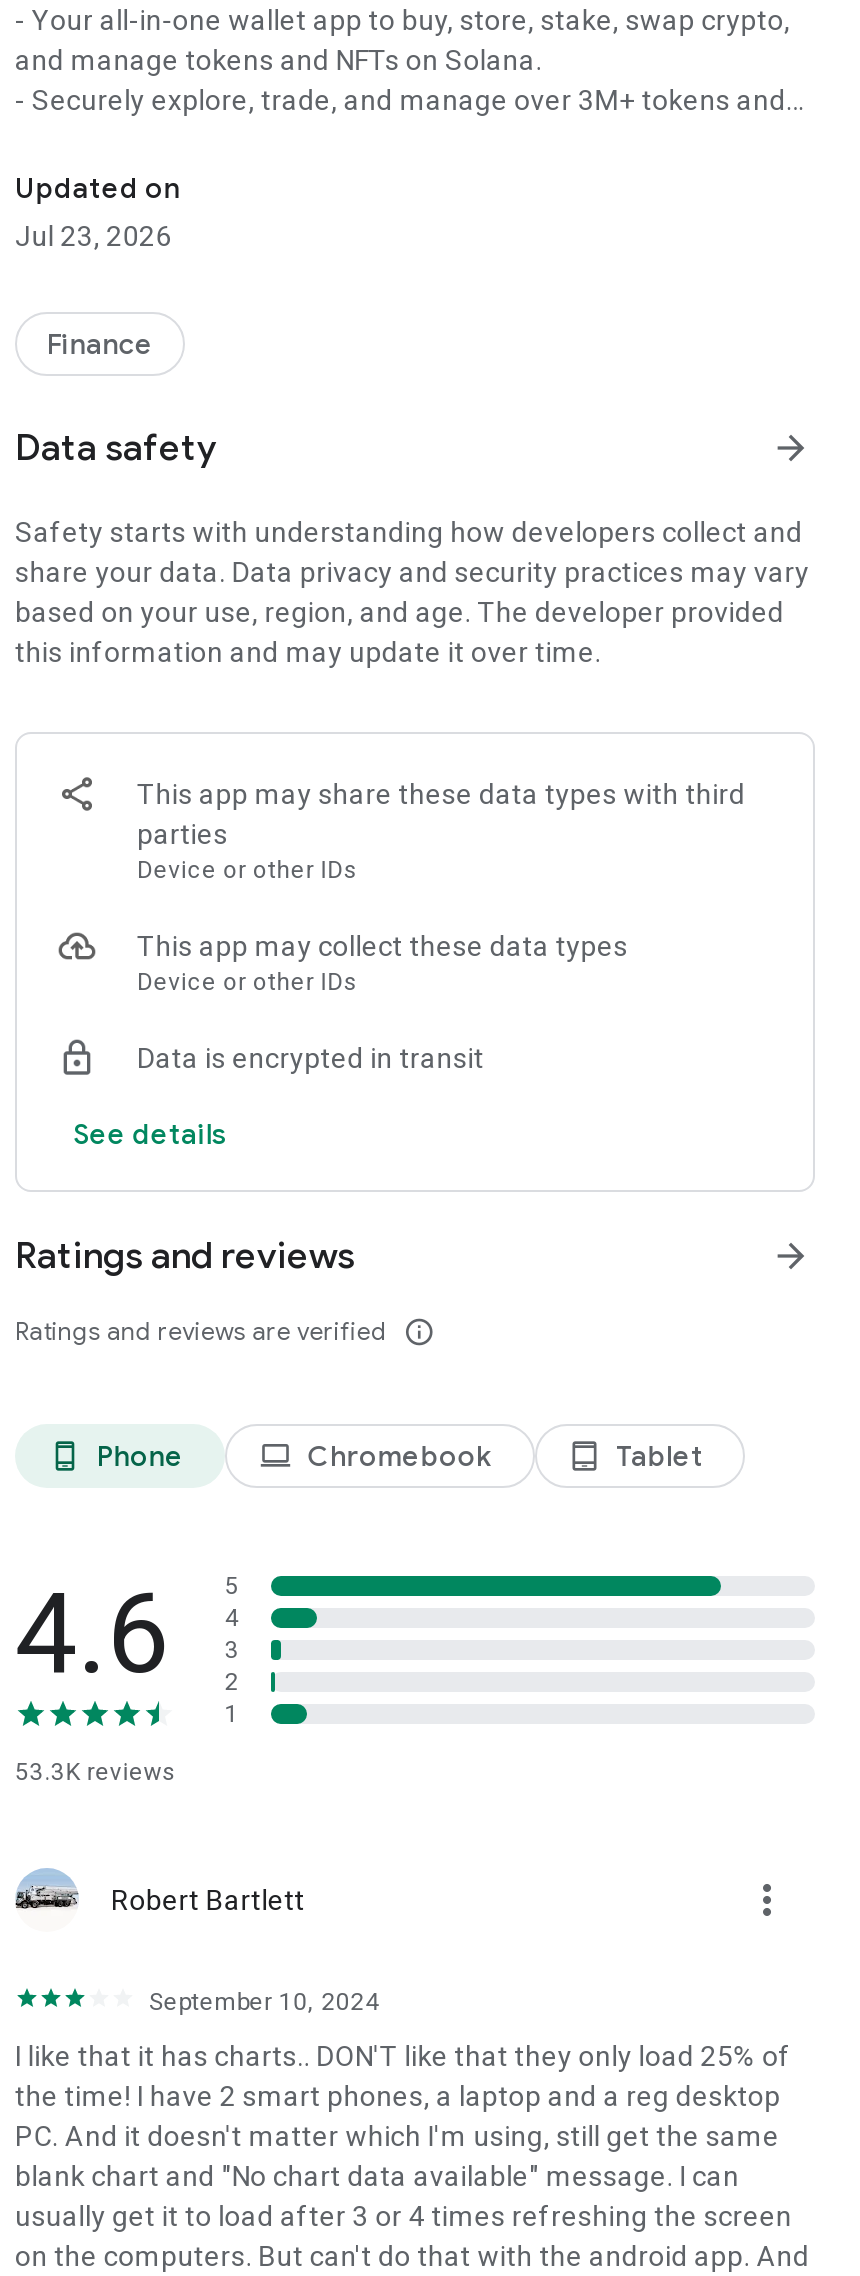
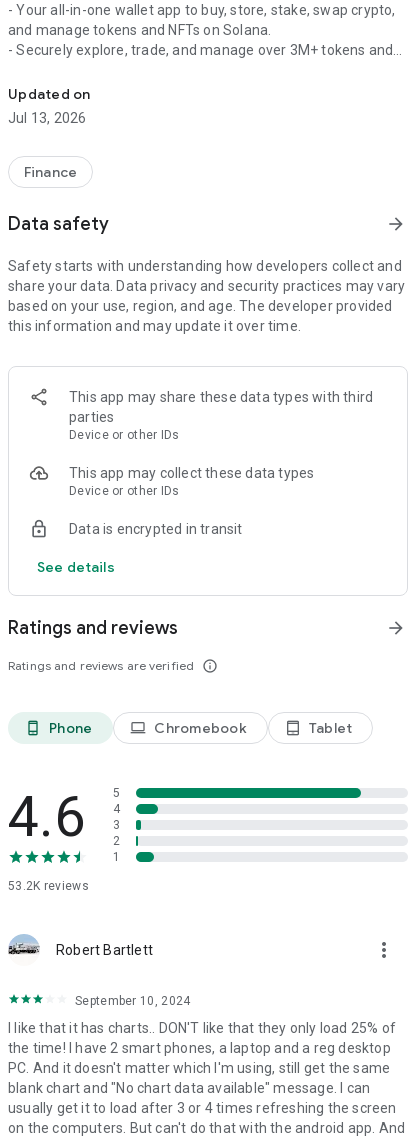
[15,220,172,252] Jul 23, 2026 -> [8,110,86,126] Jul 13, 2026
[15,1758,177,1786] 53.3K reviews -> [8,879,89,893] 53.2K reviews

